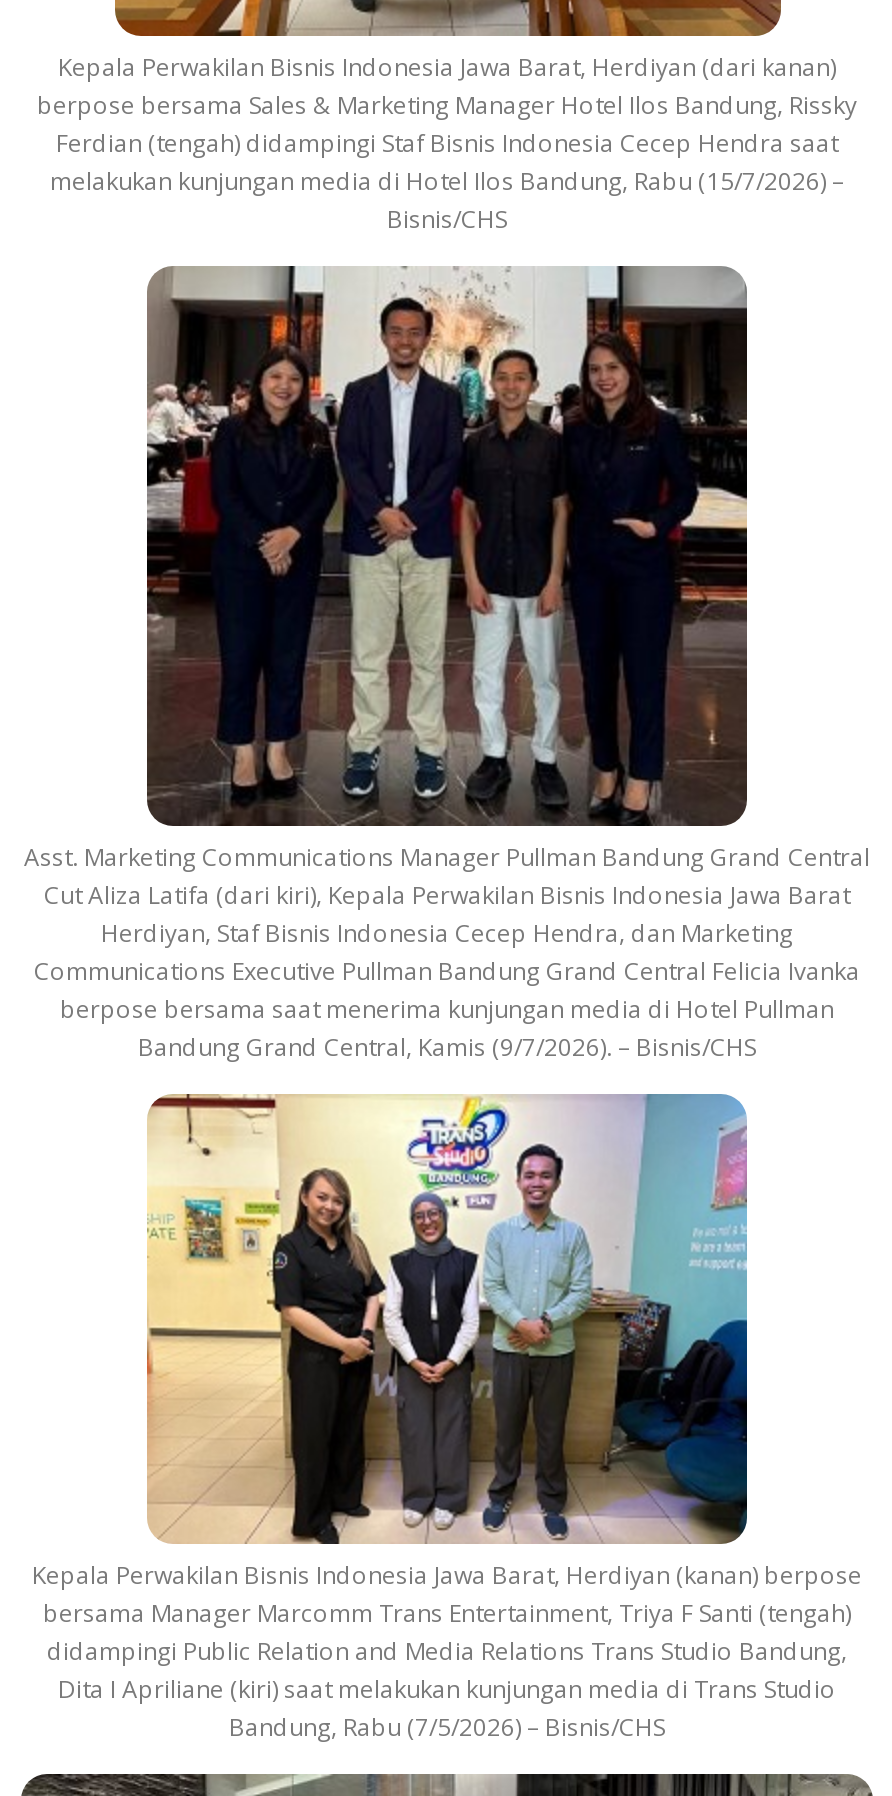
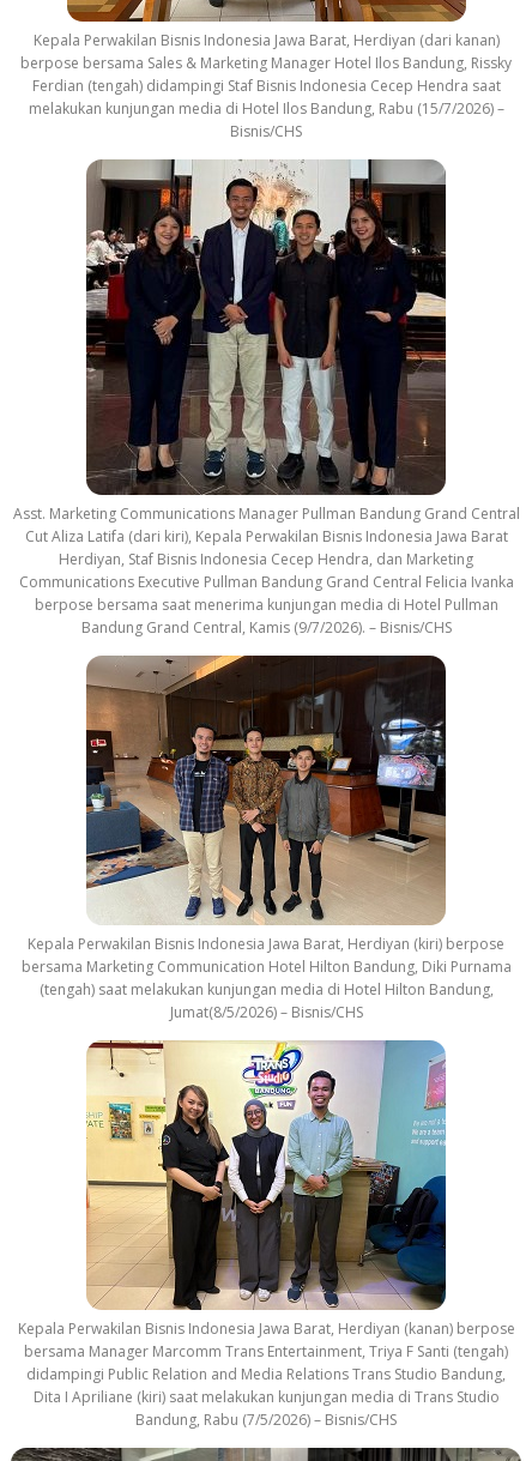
none -> [21,654,511,1022] [image] | Kepala Perwakilan Bisnis Indonesia Jawa Barat, Herdiyan (kiri) berpose | bersama Marketing Communication Hotel Hilton Bandung, Diki Purnama | (tengah) saat melakukan kunjungan media di Hotel Hilton Bandung, | Jumat(8/5/2026) – Bisnis/CHS

